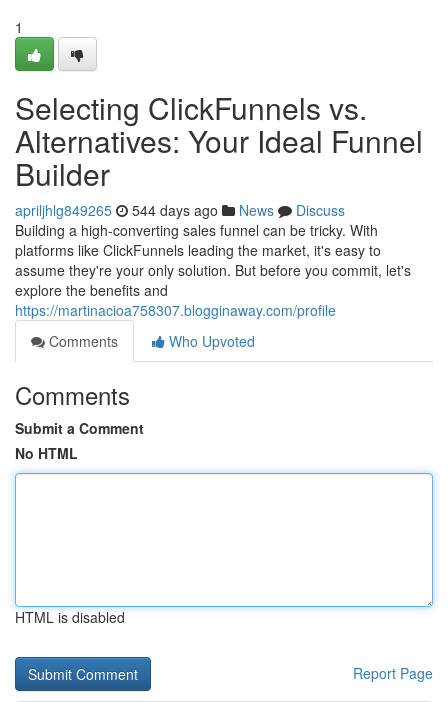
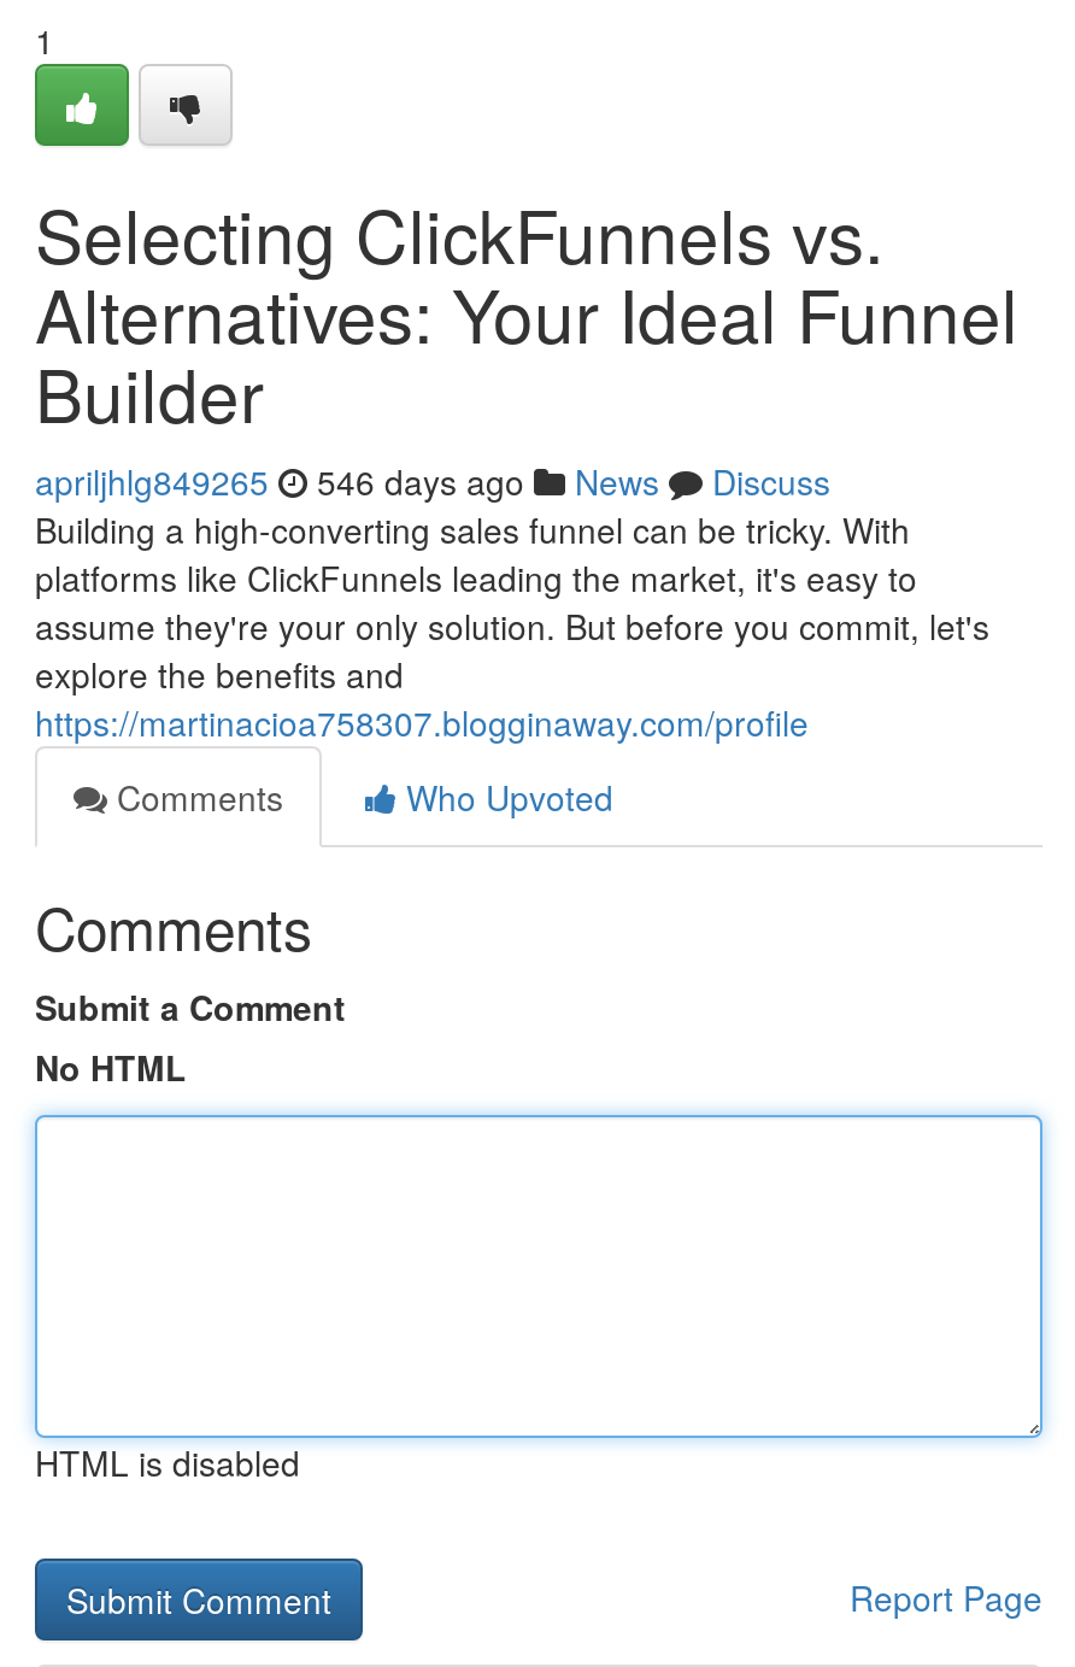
[15,200,345,220] apriljhlg849265 544 days ago News Discuss -> [35,457,830,505] apriljhlg849265 546 days ago News Discuss

